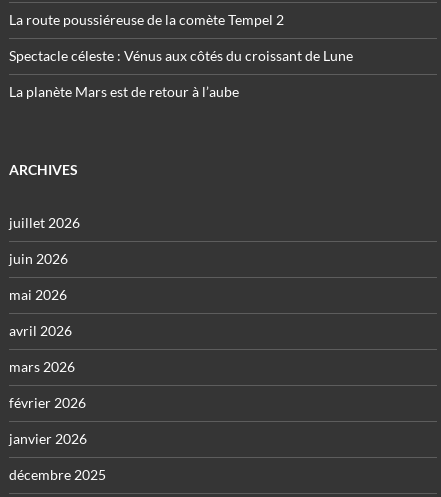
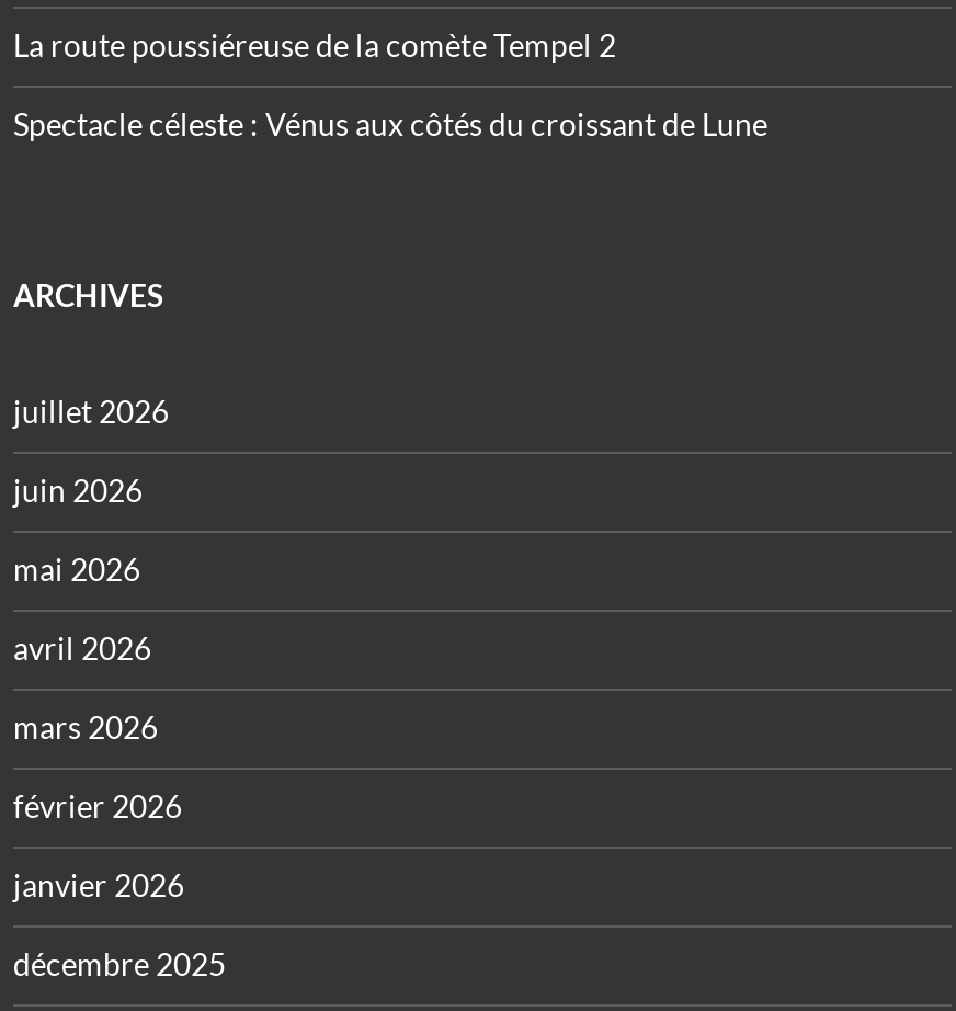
[9,83,239,100] La planète Mars est de retour à l’aube -> none

